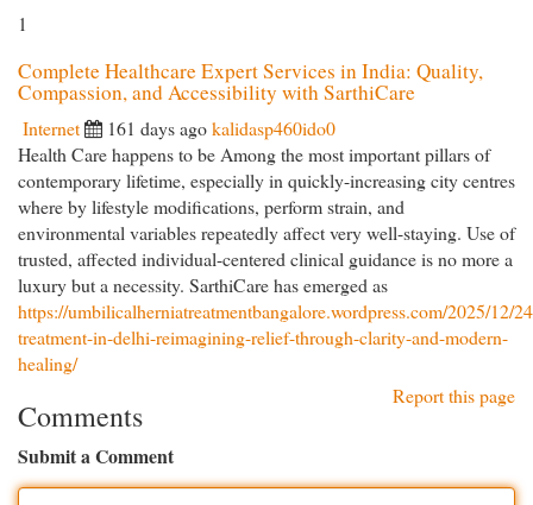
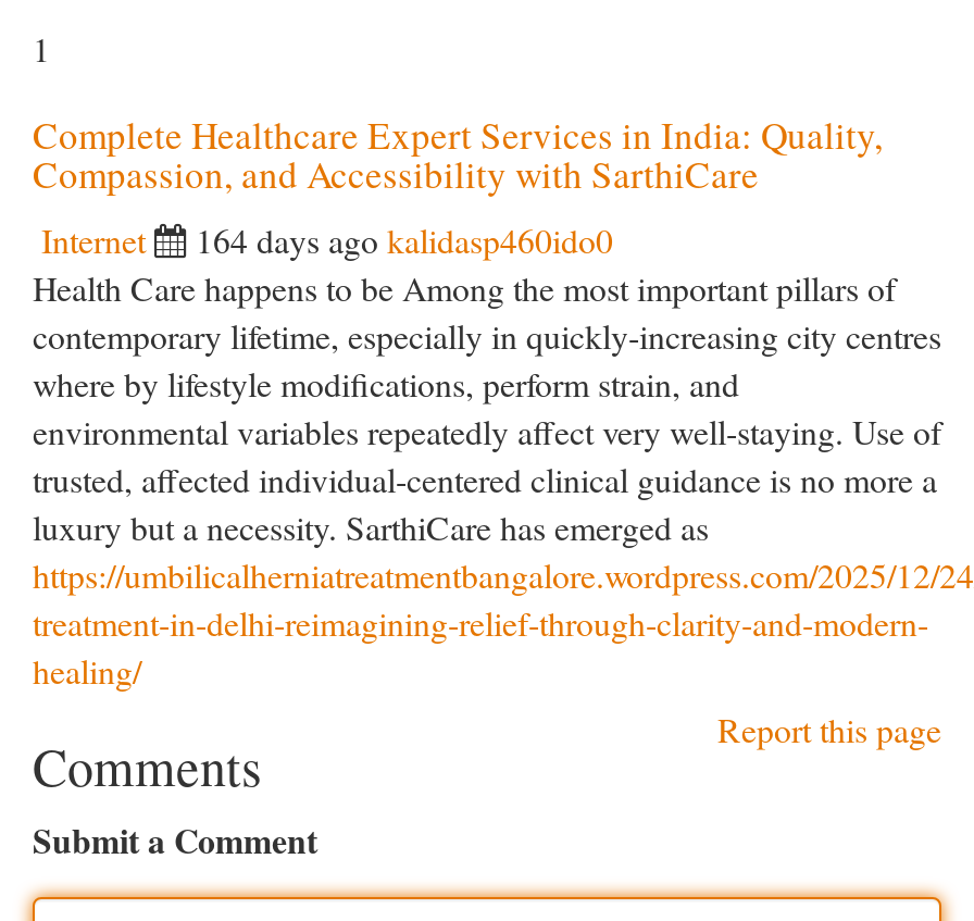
[107,115,336,140] 161 days ago kalidasp460ido0 -> [196,216,613,262] 164 days ago kalidasp460ido0

